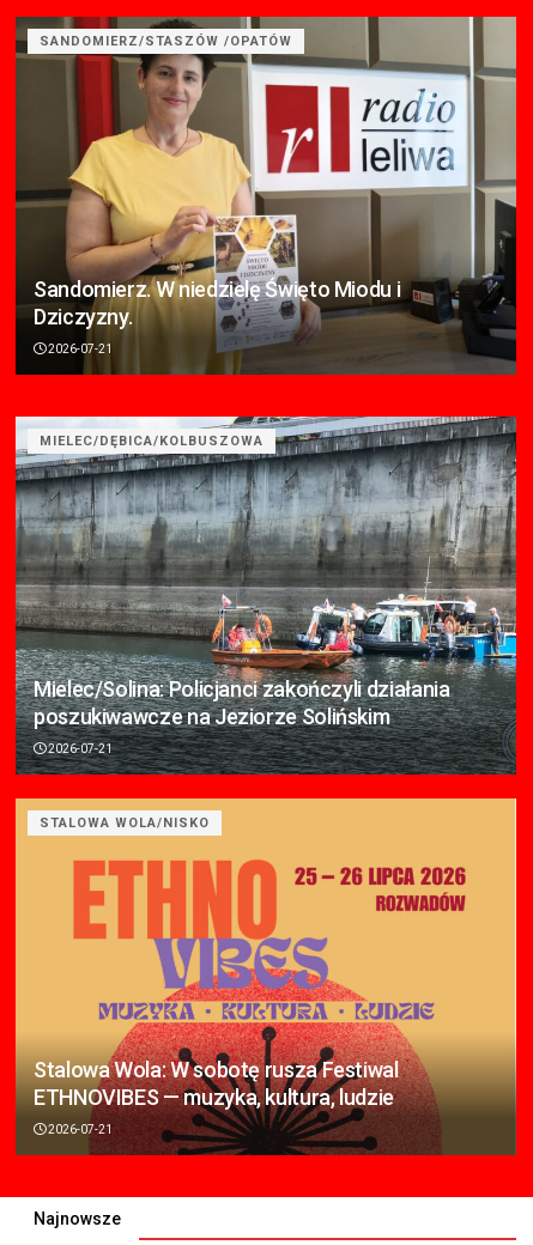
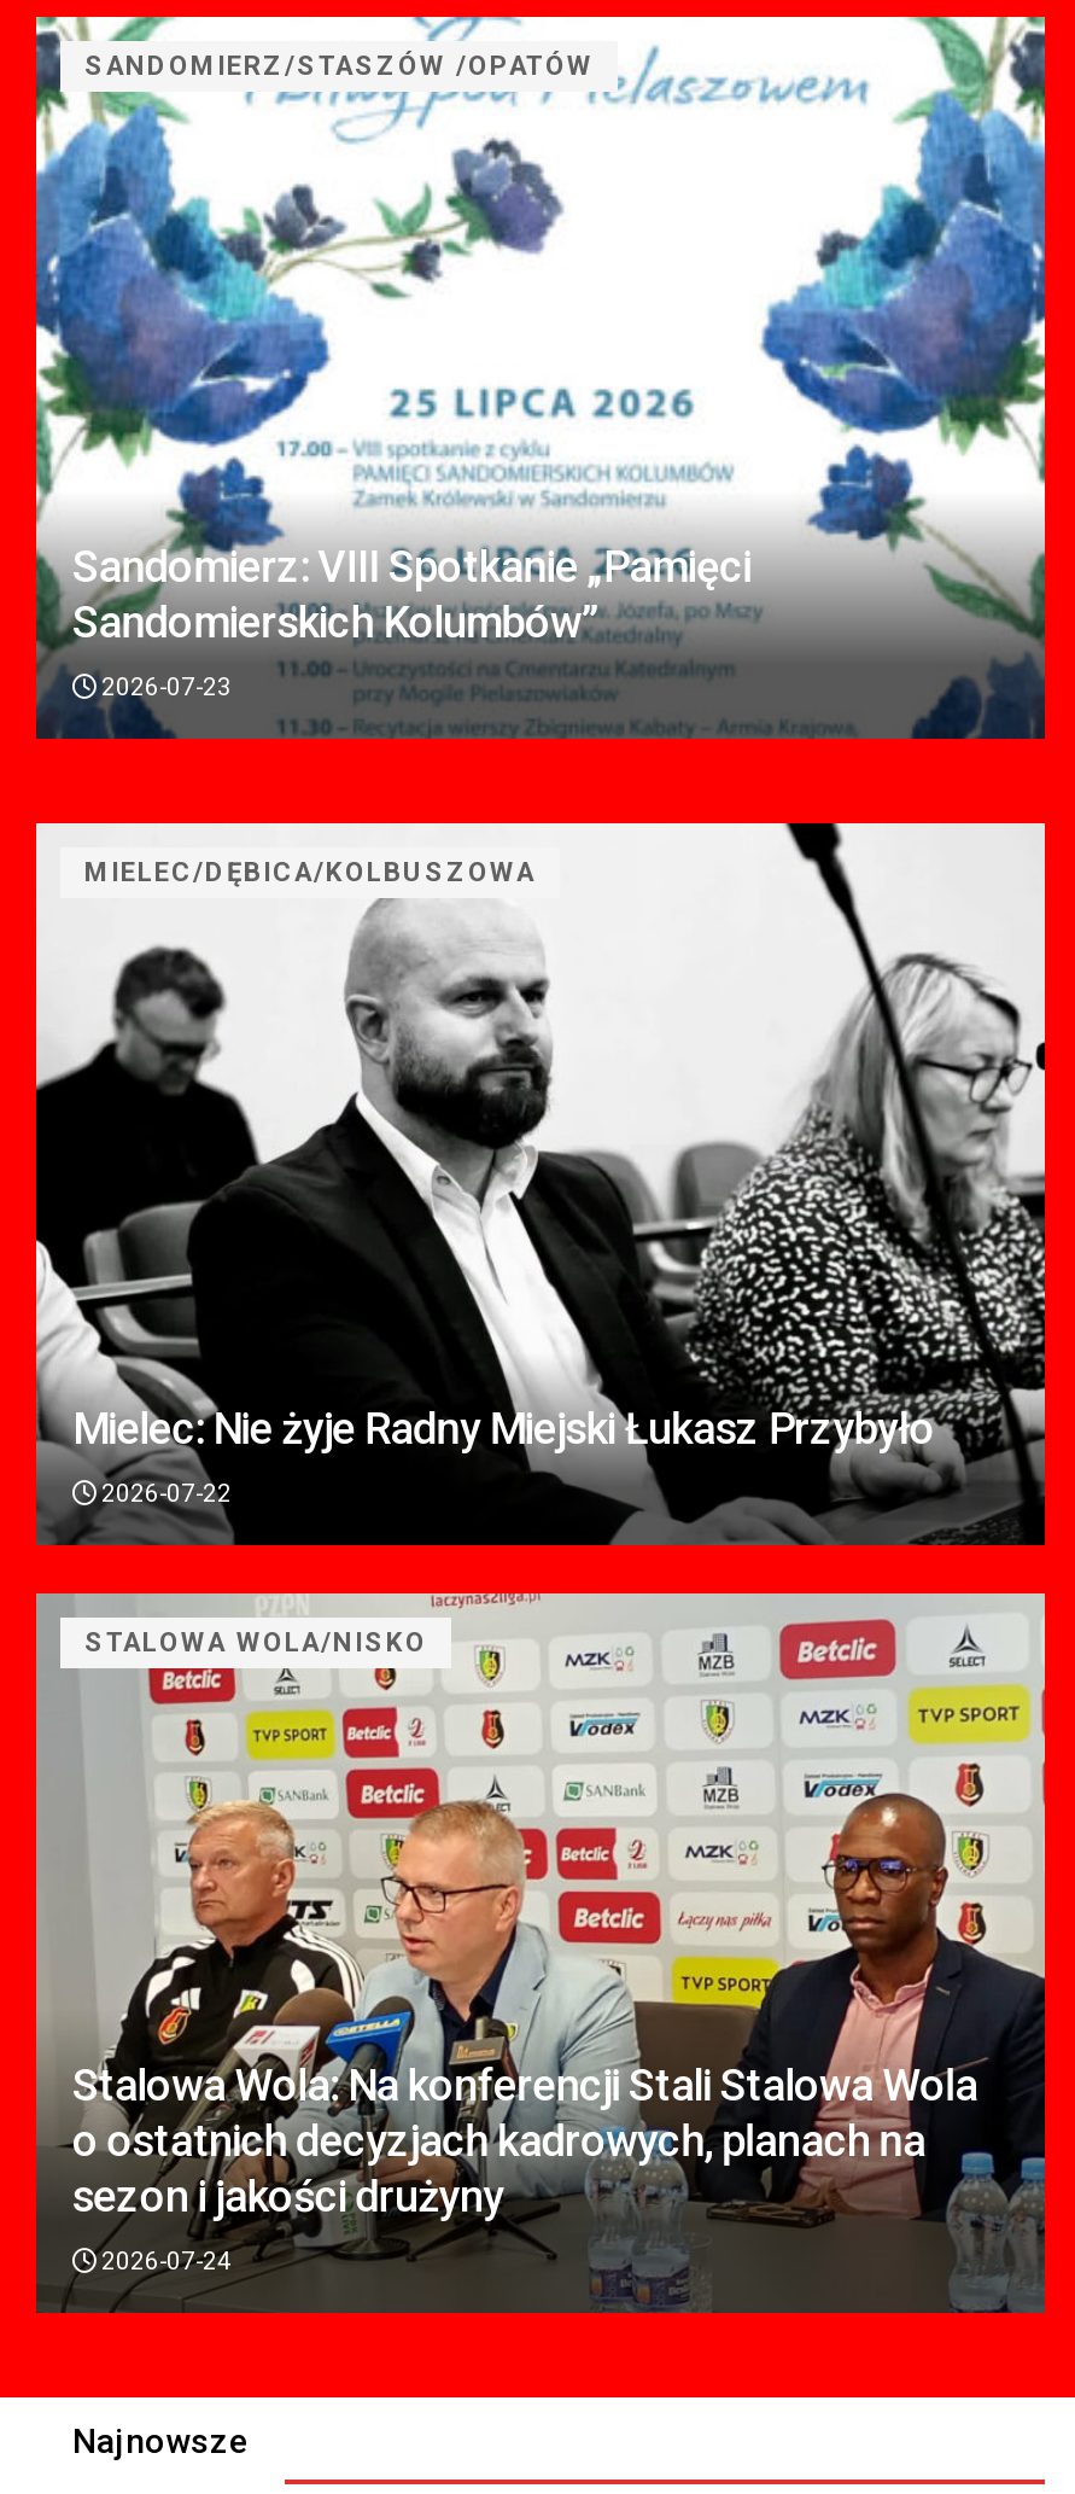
[14,16,517,375] [image] | Sandomierz. W niedzielę Święto Miodu i | Dziczyzny. -> [34,14,1047,739] [image] | Sandomierz: VIII Spotkanie „Pamięci | Sandomierskich Kolumbów”
[46,342,113,355] 2026-07-21 -> [97,673,232,699] 2026-07-23
[14,415,517,775] [image] | Mielec/Solina: Policjanci zakończyli działania | poszukiwawcze na Jeziorze Solińskim -> [34,821,1047,1545] [image] | Mielec: Nie żyje Radny Miejski Łukasz Przybyło
[46,742,113,755] 2026-07-21 -> [97,1479,232,1506] 2026-07-22
[16,798,517,1155] [image] | Stalowa Wola: W sobotę rusza Festiwal | ETHNOVIBES — muzyka, kultura, ludzie -> [36,1593,1047,2313] [image] | Stalowa Wola: Na konferencji Stali Stalowa Wola | o ostatnich decyzjach kadrowych, planach na | sezon i jakości drużyny
[46,1123,113,1137] 2026-07-21 -> [97,2249,232,2275] 2026-07-24

